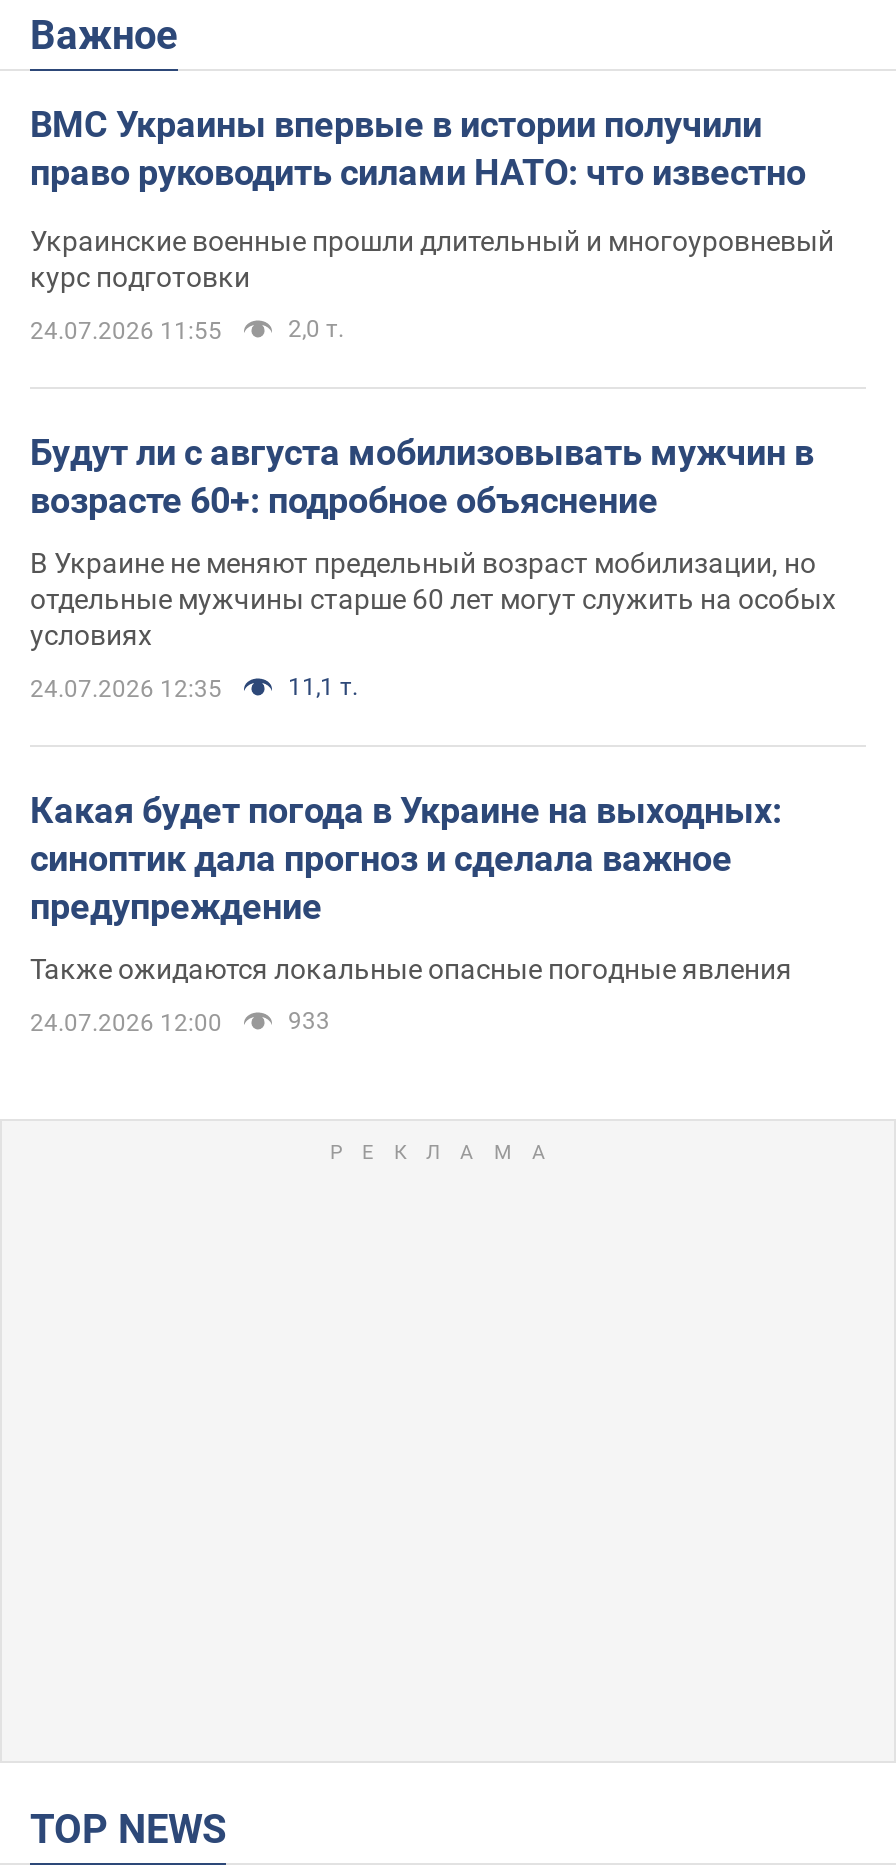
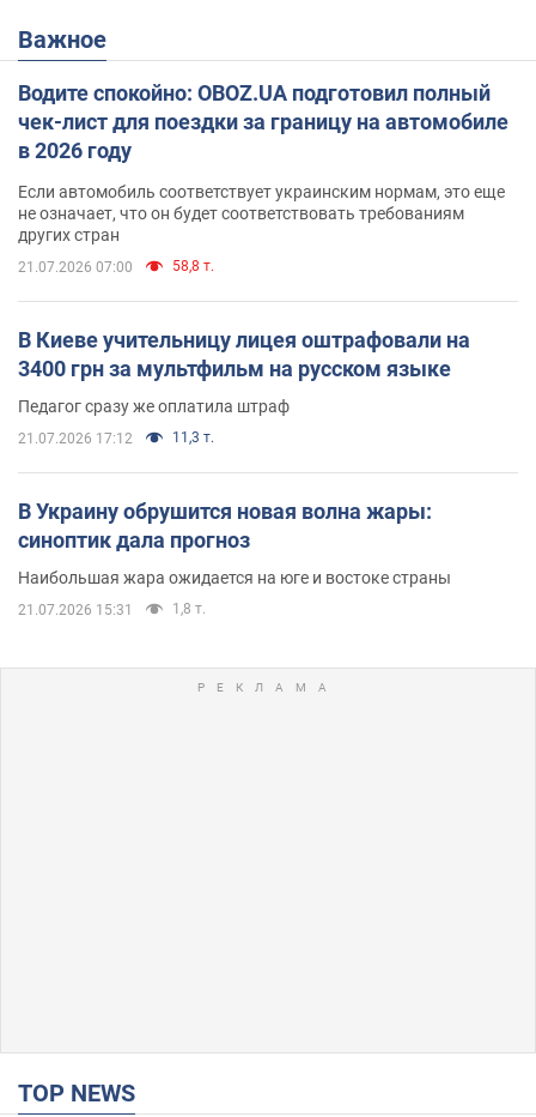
[30,102,806,192] ВМС Украины впервые в истории получили | право руководить силами НАТО: что известно -> [18,80,508,163] Водите спокойно: OBOZ.UA подготовил полный | чек-лист для поездки за границу на автомобиле | в 2026 году
[30,224,834,292] Украинские военные прошли длительный и многоуровневый | курс подготовки -> [18,182,505,244] Если автомобиль соответствует украинским нормам, это еще | не означает, что он будет соответствовать требованиям | других стран
[30,314,344,344] 24.07.2026 11:55 | 2,0 т. -> [18,257,214,275] 21.07.2026 07:00 | 58,8 т.
[30,430,814,520] Будут ли с августа мобилизовывать мужчин в | возрасте 60+: подробное объяснение -> [18,327,470,381] В Киеве учительницу лицея оштрафовали на | 3400 грн за мультфильм на русском языке
[30,546,836,650] В Украине не меняют предельный возраст мобилизации, но | отдельные мужчины старше 60 лет могут служить на особых | условиях -> [18,396,290,416] Педагог сразу же оплатила штраф
[30,672,358,702] 24.07.2026 12:35 | 11,1 т. -> [18,429,214,447] 21.07.2026 17:12 | 11,3 т.
[30,788,782,926] Какая будет погода в Украине на выходных: | синоптик дала прогноз и сделала важное | предупреждение -> [18,498,432,552] В Украину обрушится новая волна жары: | синоптик дала прогноз
[30,952,792,984] Также ожидаются локальные опасные погодные явления -> [18,568,451,587] Наибольшая жара ожидается на юге и востоке страны
[30,1006,330,1036] 24.07.2026 12:00 | 933 -> [18,600,206,618] 21.07.2026 15:31 | 1,8 т.

